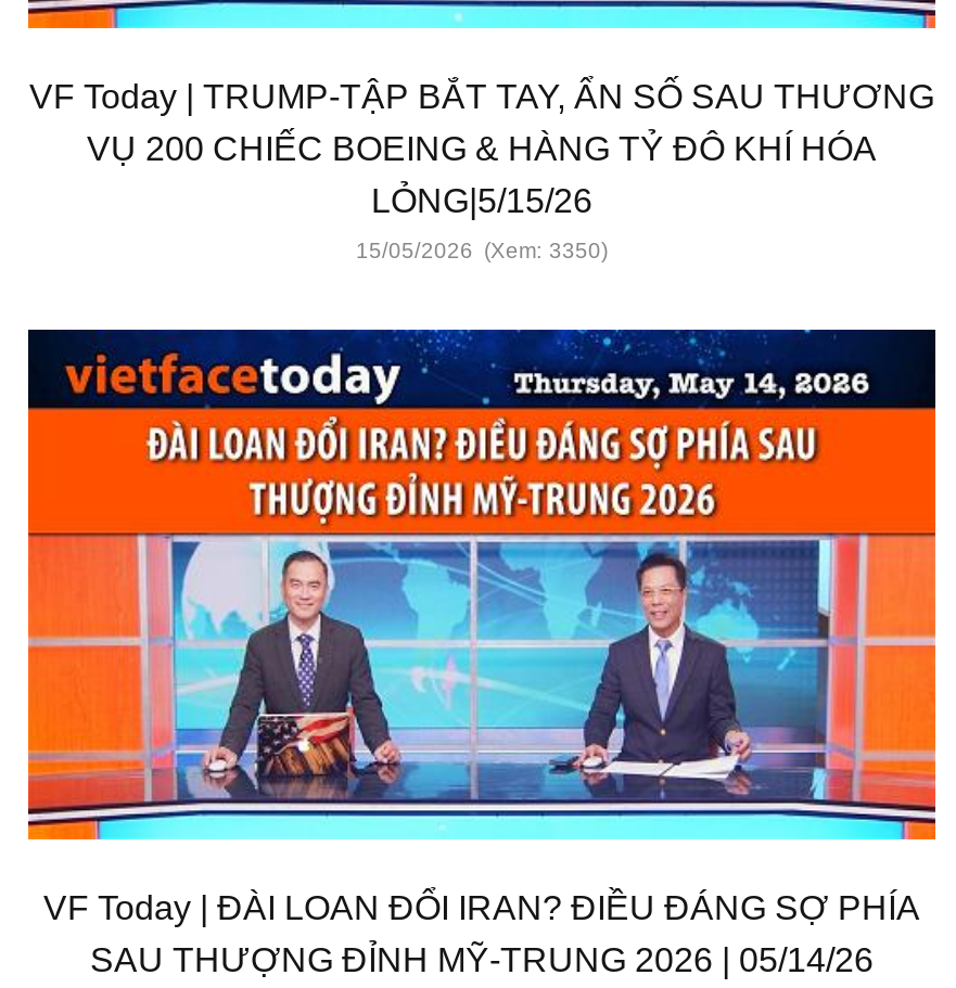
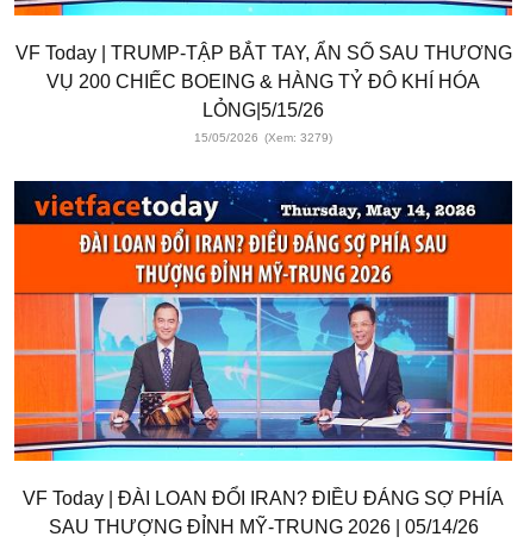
[356,239,608,263] 15/05/2026 (Xem: 3350) -> [194,131,332,144] 15/05/2026 (Xem: 3279)

